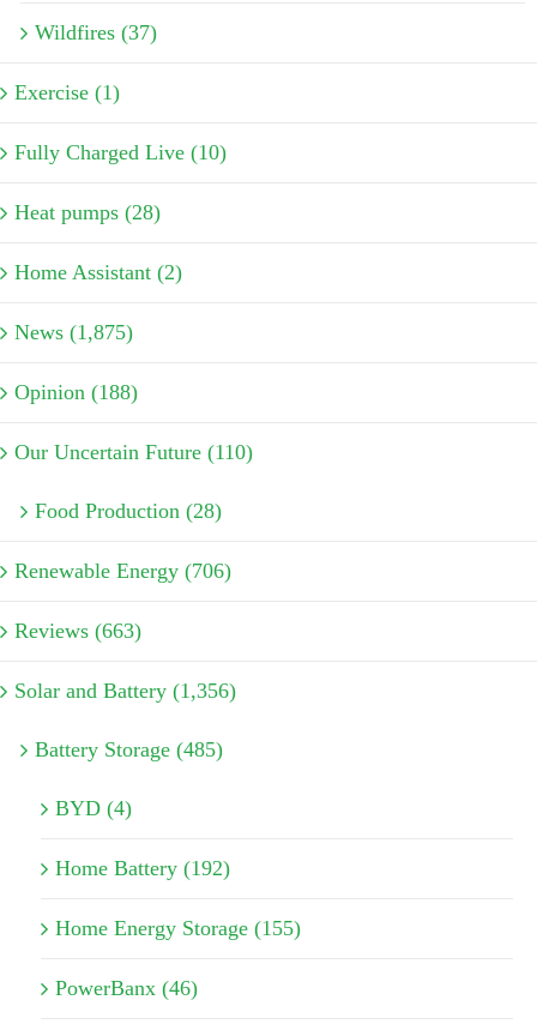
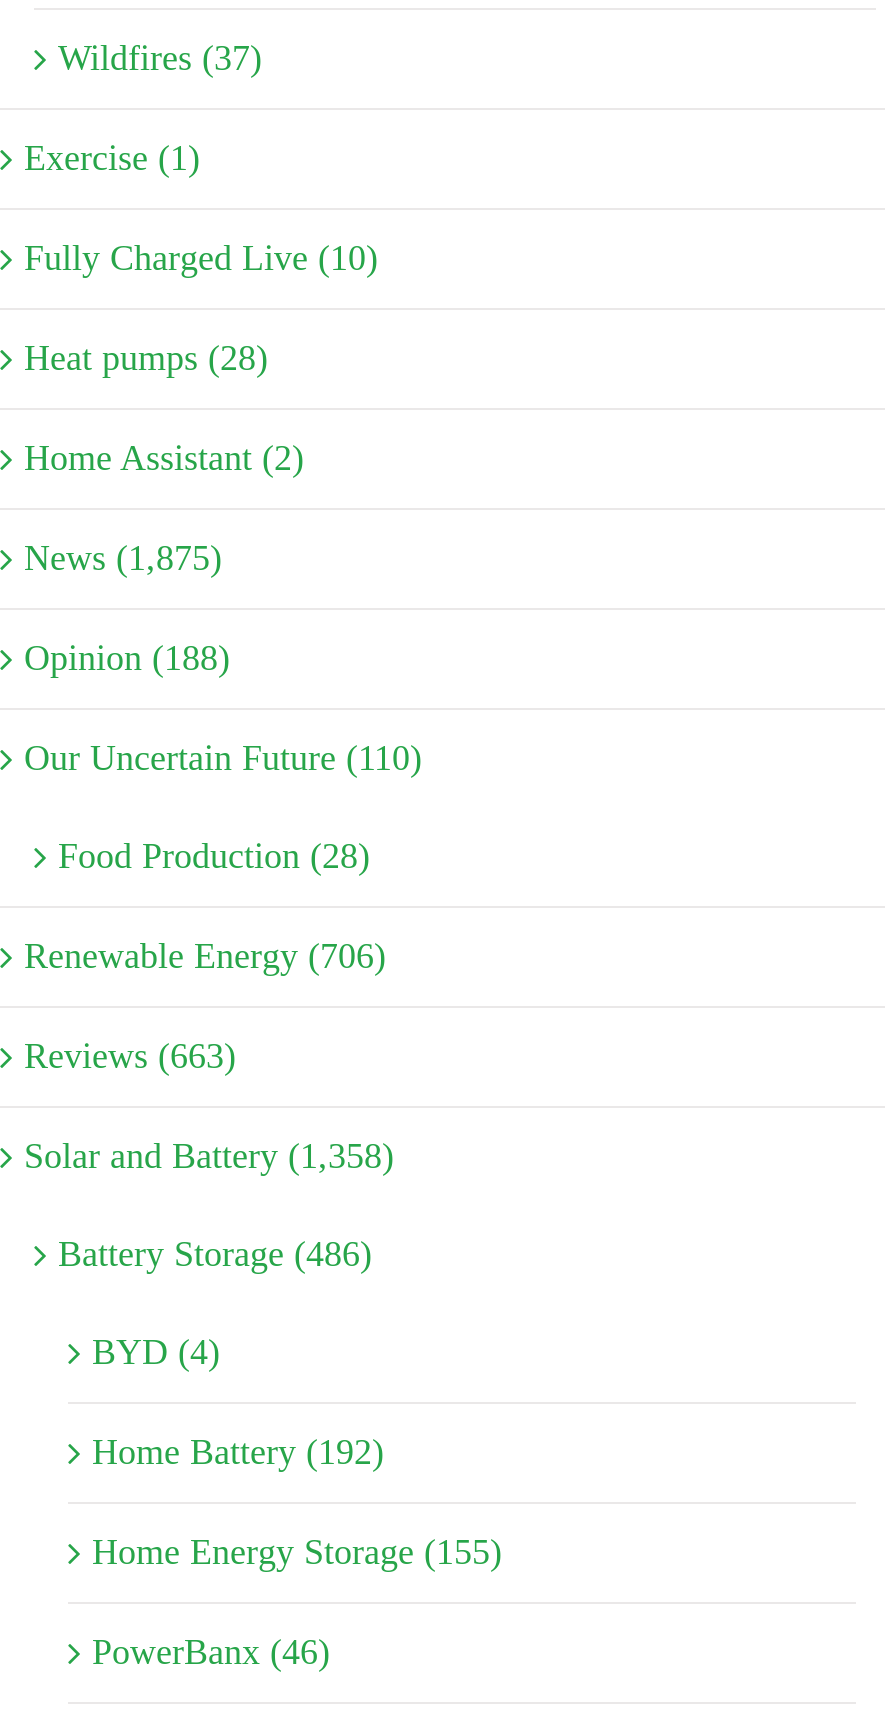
[14,679,236,703] Solar and Battery (1,356) -> [24,1135,394,1175] Solar and Battery (1,358)
[35,737,223,761] Battery Storage (485) -> [58,1233,372,1273] Battery Storage (486)

